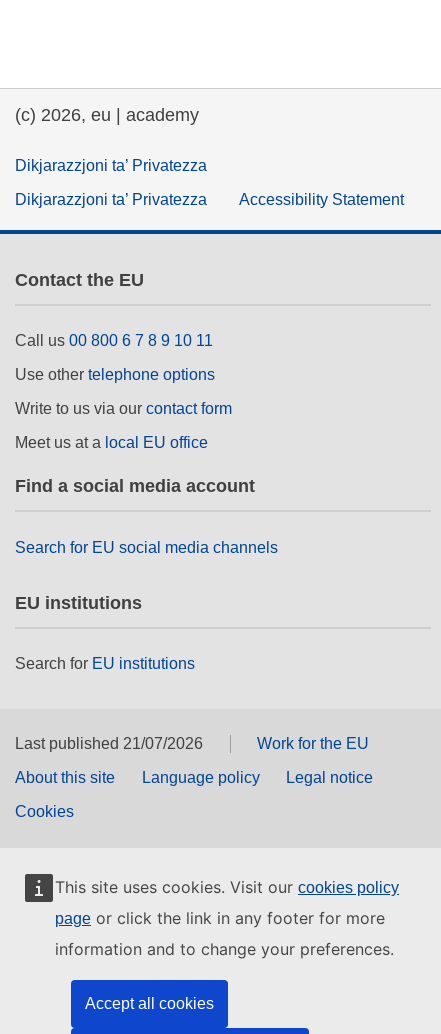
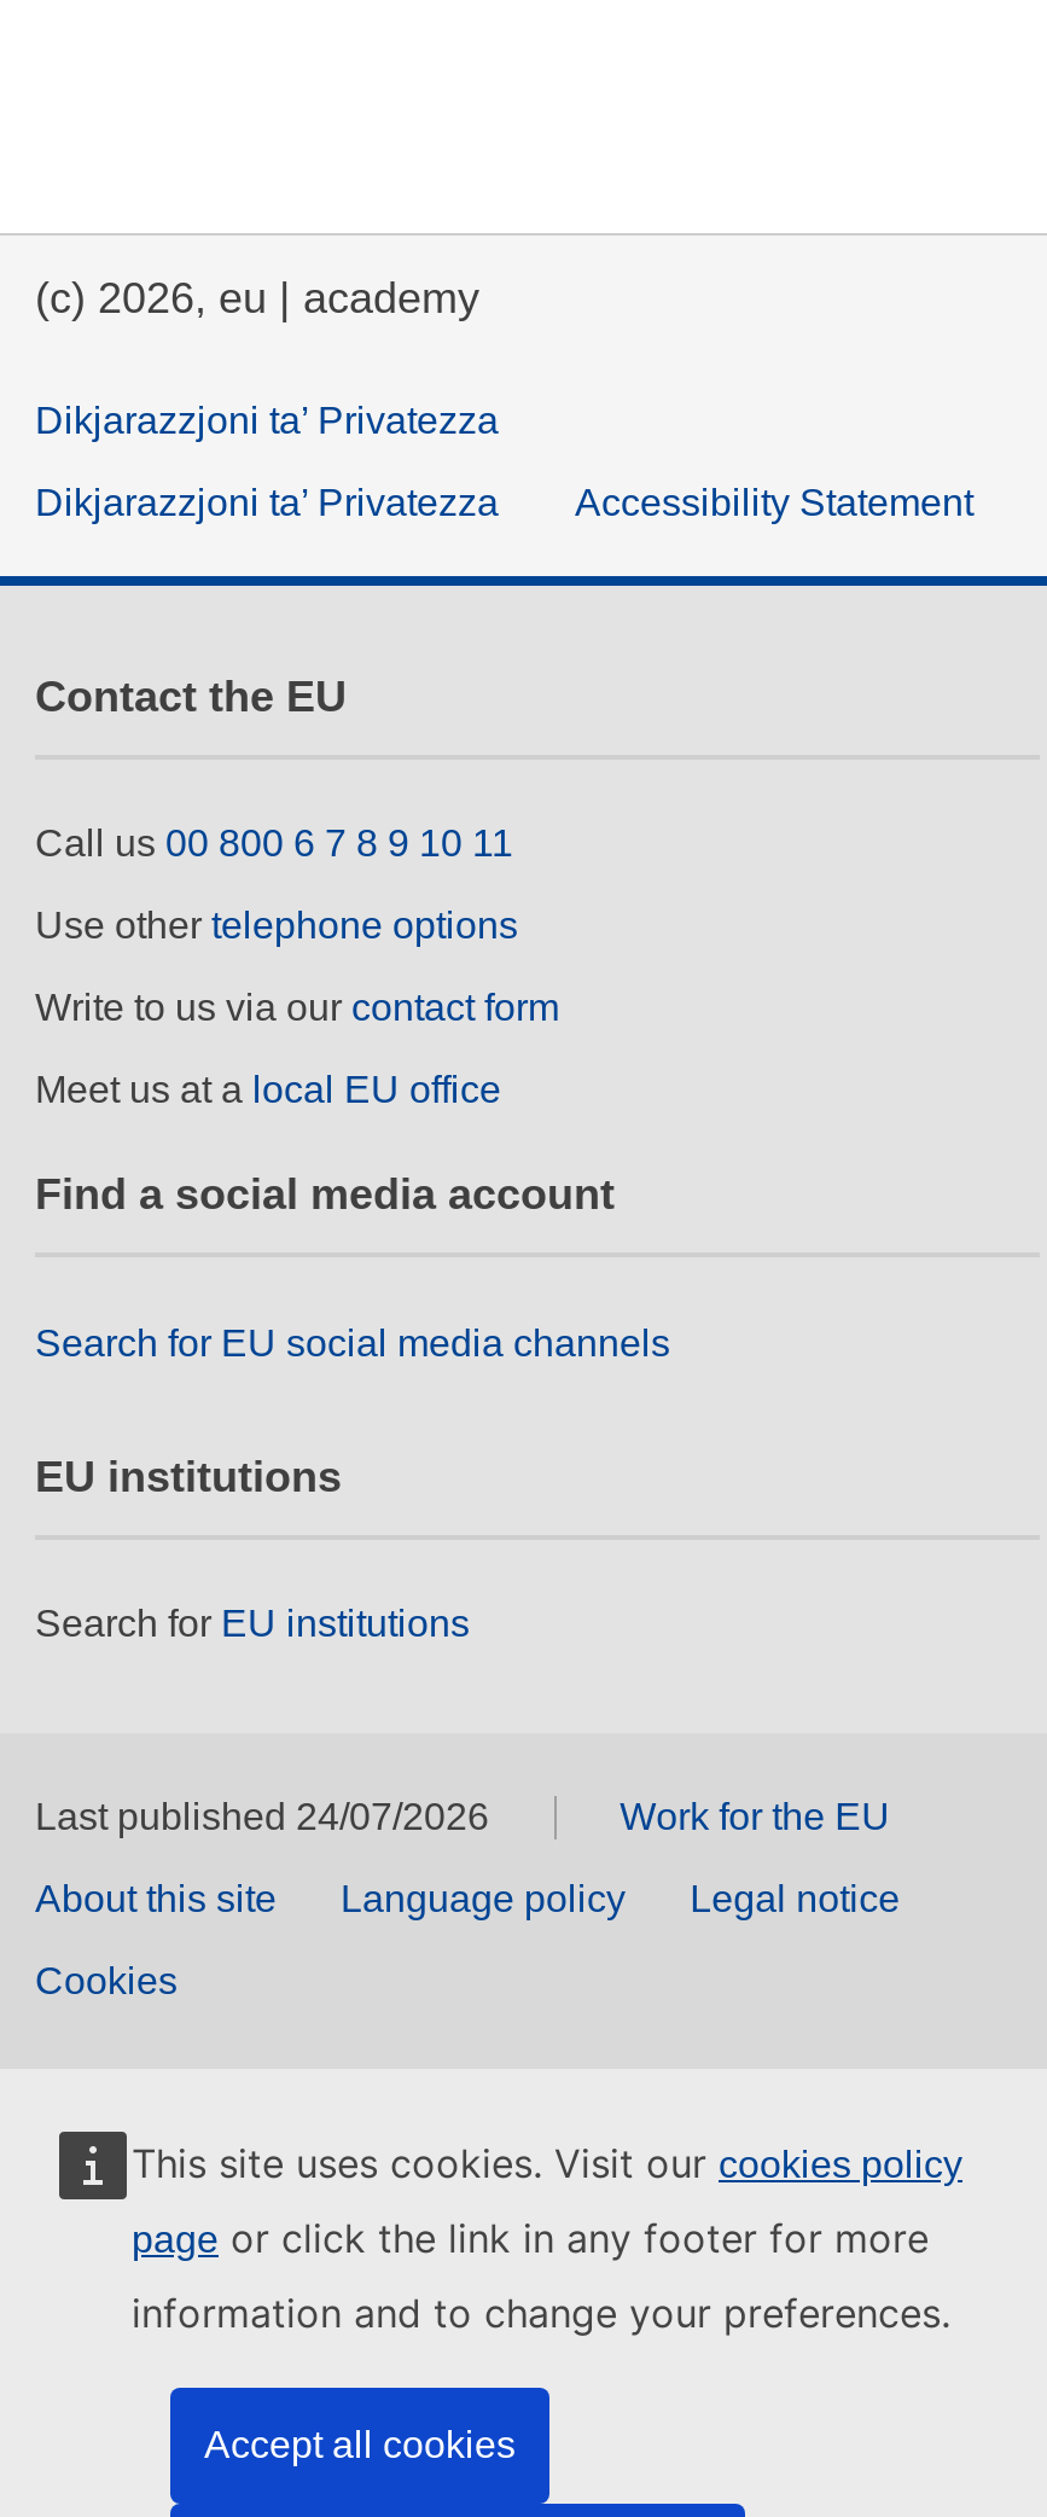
[15,735,203,752] Last published 21/07/2026 -> [35,1797,489,1838] Last published 24/07/2026

